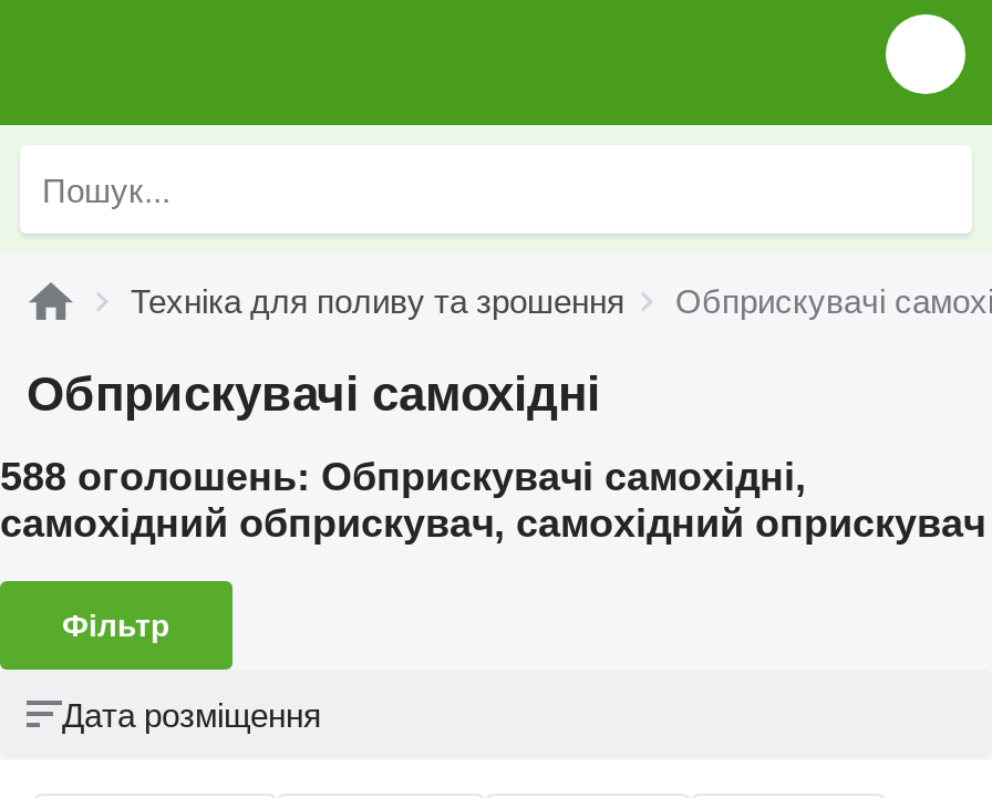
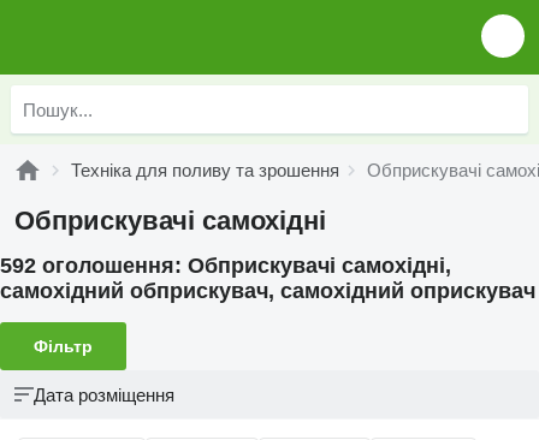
[0,455,806,499] 588 оголошень: Обприскувачі самохідні, -> [0,254,451,278] 592 оголошення: Обприскувачі самохідні,

